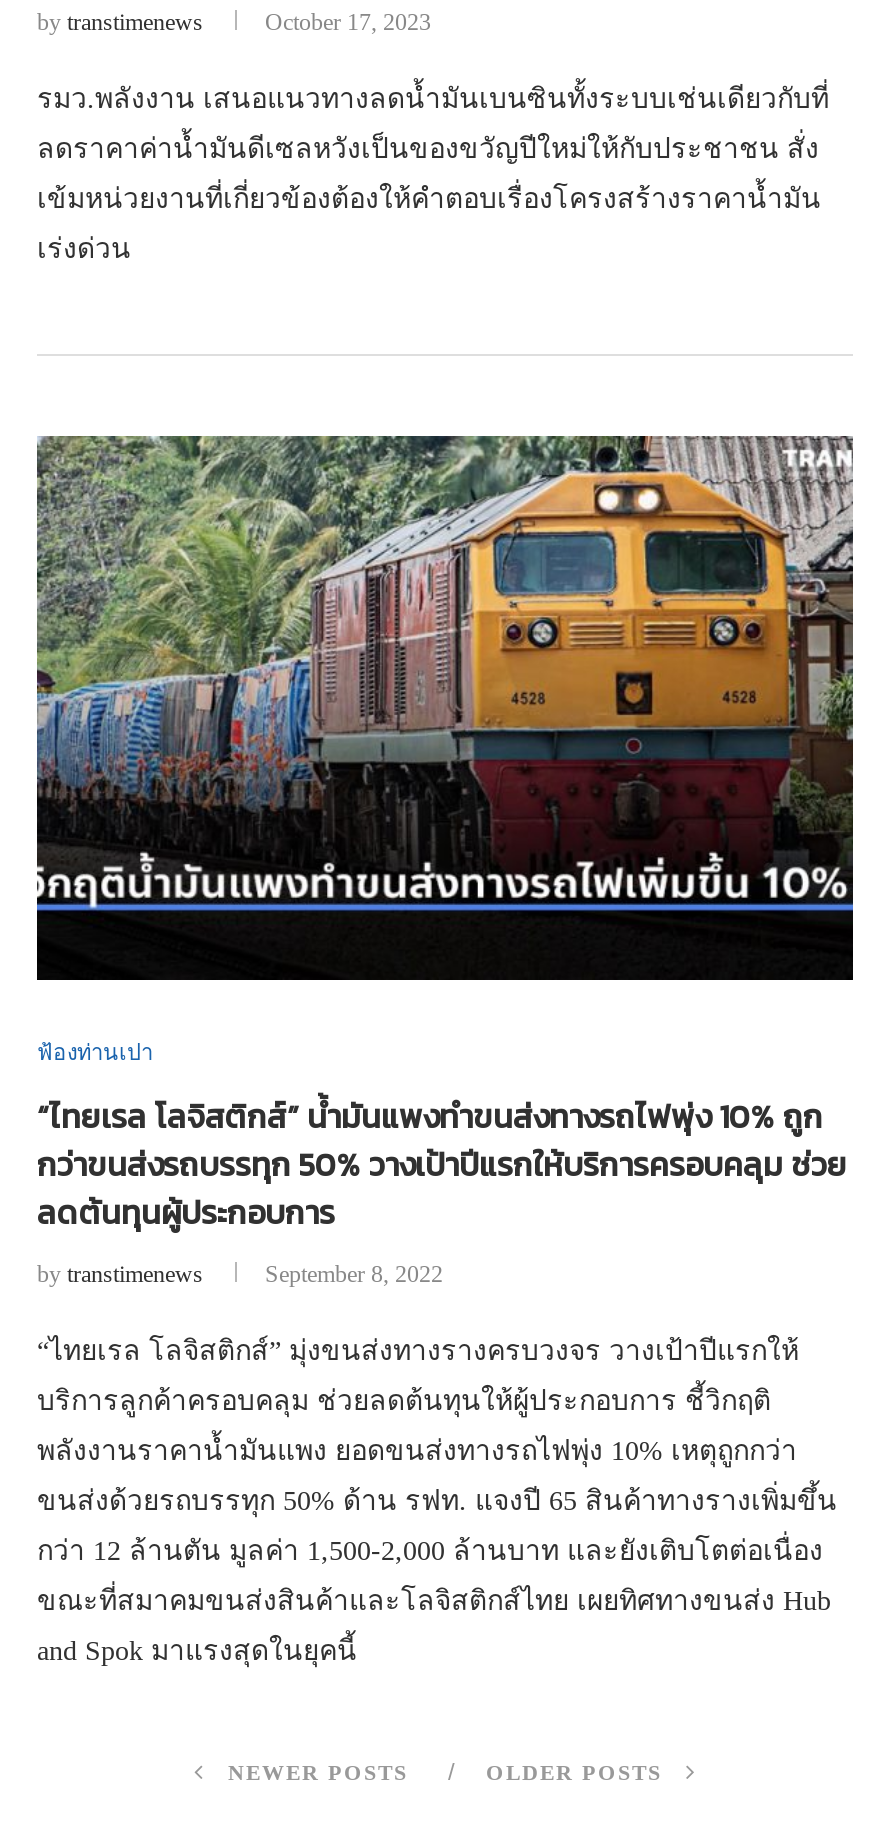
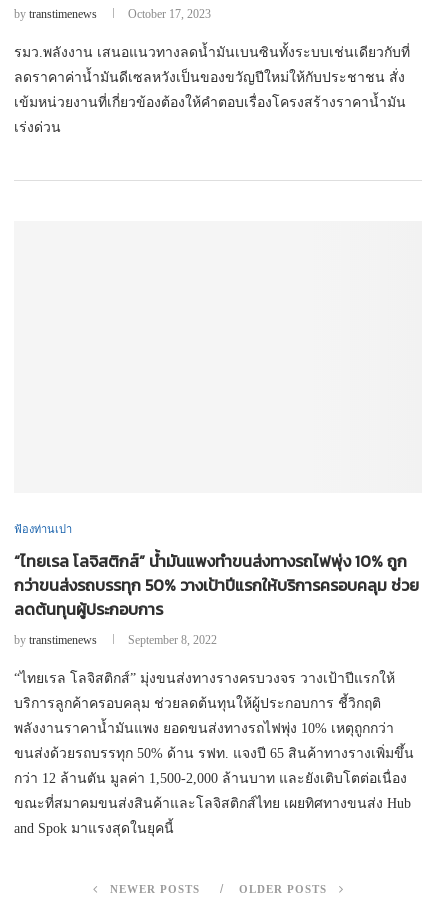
[35,434,855,982] [image] -> none

